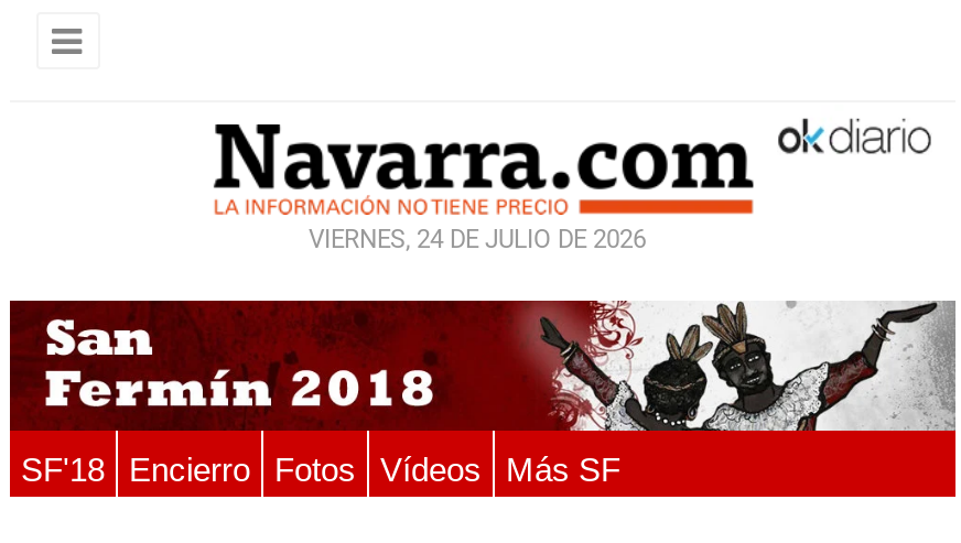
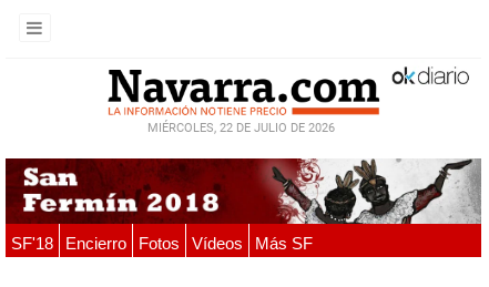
[309,226,646,254] VIERNES, 24 DE JULIO DE 2026 -> [147,121,334,135] MIÉRCOLES, 22 DE JULIO DE 2026

